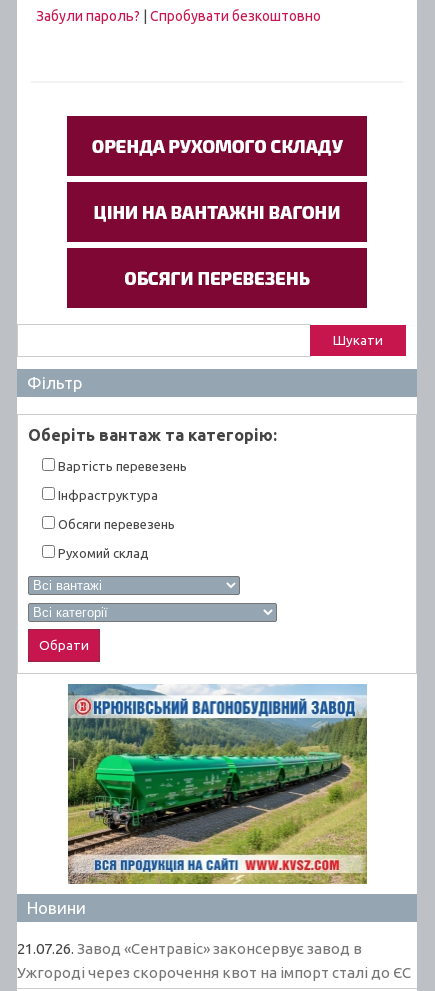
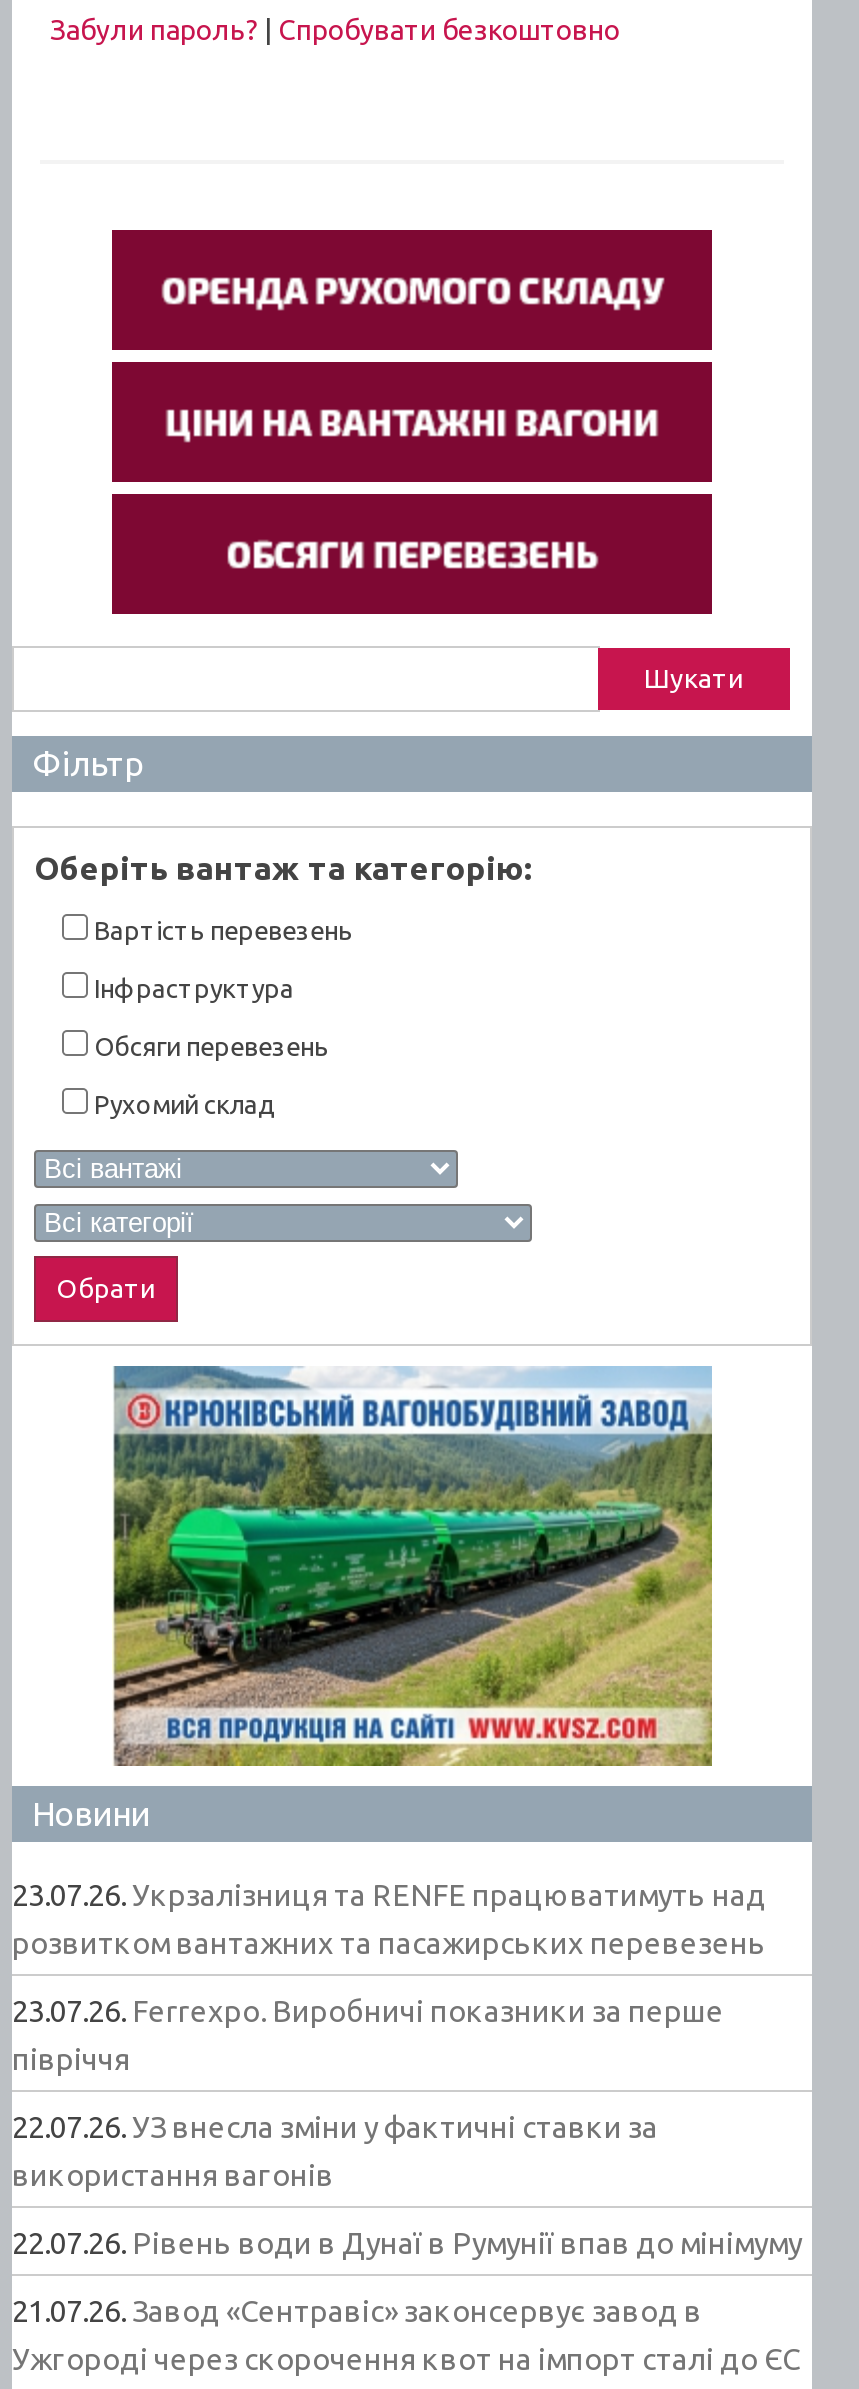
none -> [12,1878,802,2260] 23.07.26. Укрзалізниця та RENFE працюватимуть над | розвитком вантажних та пасажирських перевезень | 23.07.26. Ferrexpo. Виробничі показники за перше | півріччя | 22.07.26. УЗ внесла зміни у фактичні ставки за | використання вагонів | 22.07.26. Рівень води в Дунаї в Румунії впав до мінімуму

